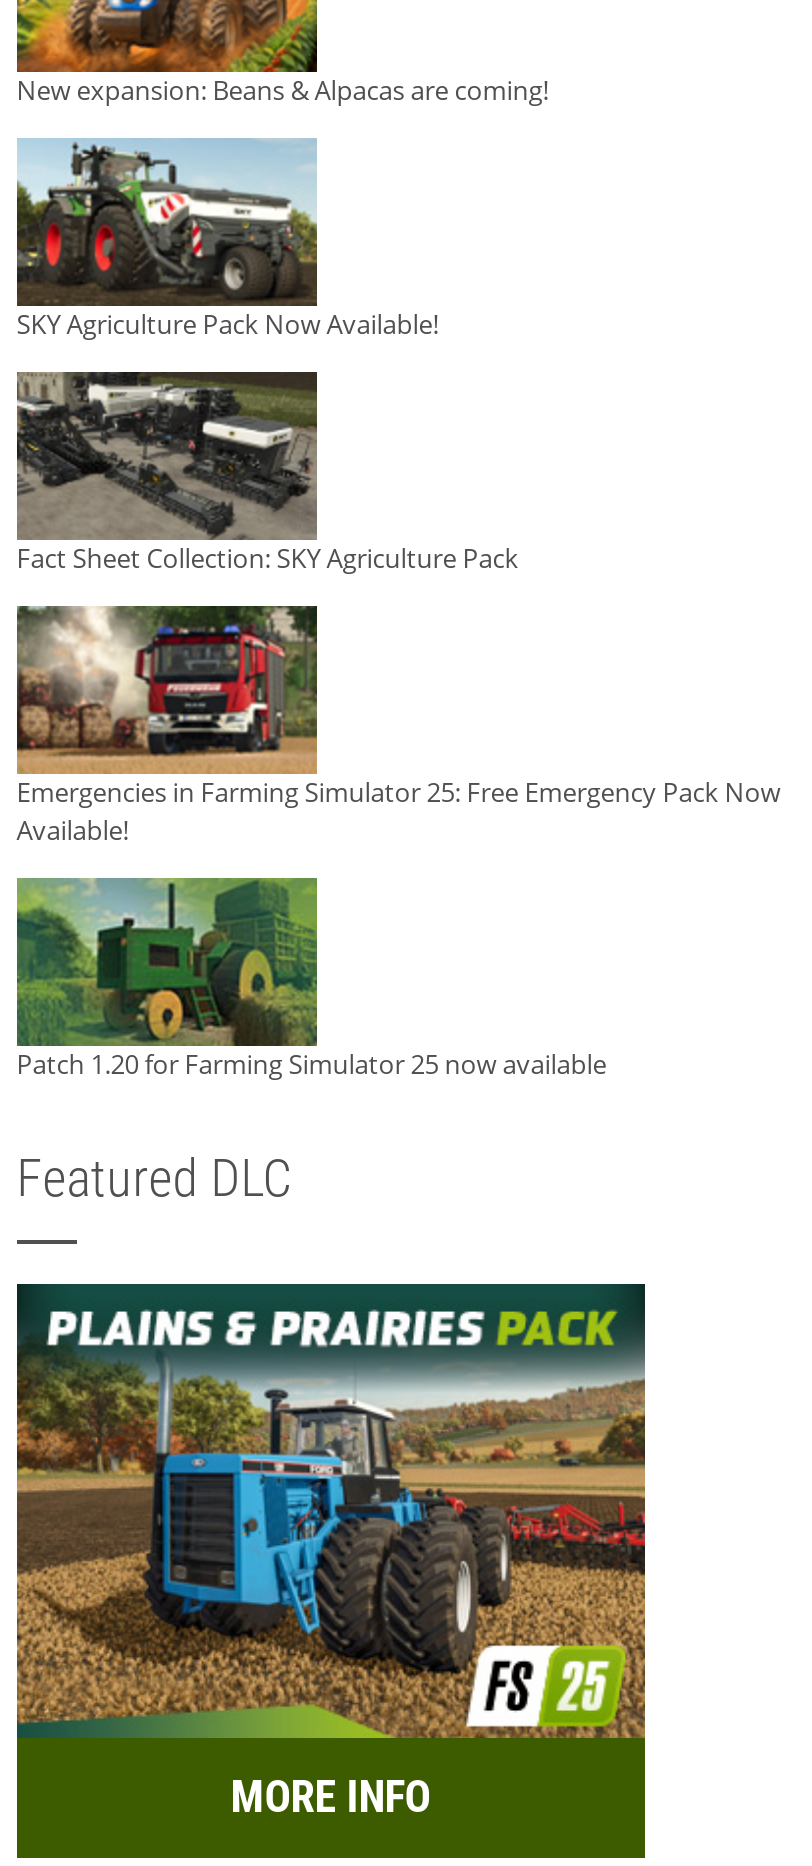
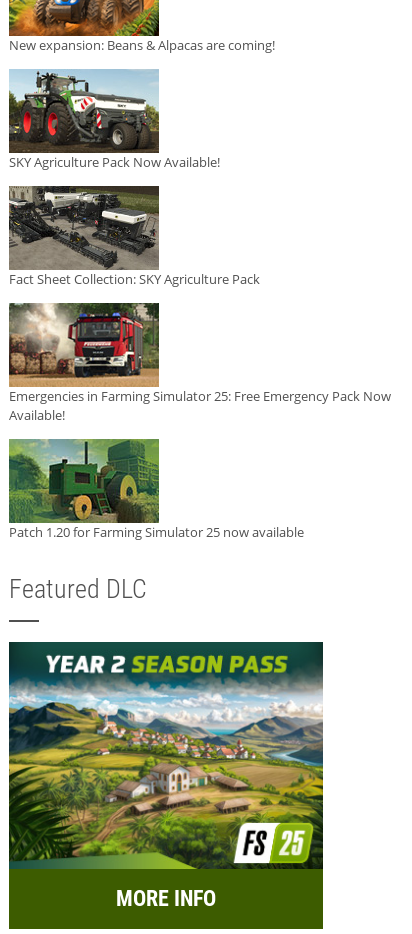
[15,1308,647,1740] [image] -> [8,654,324,869] [image]

